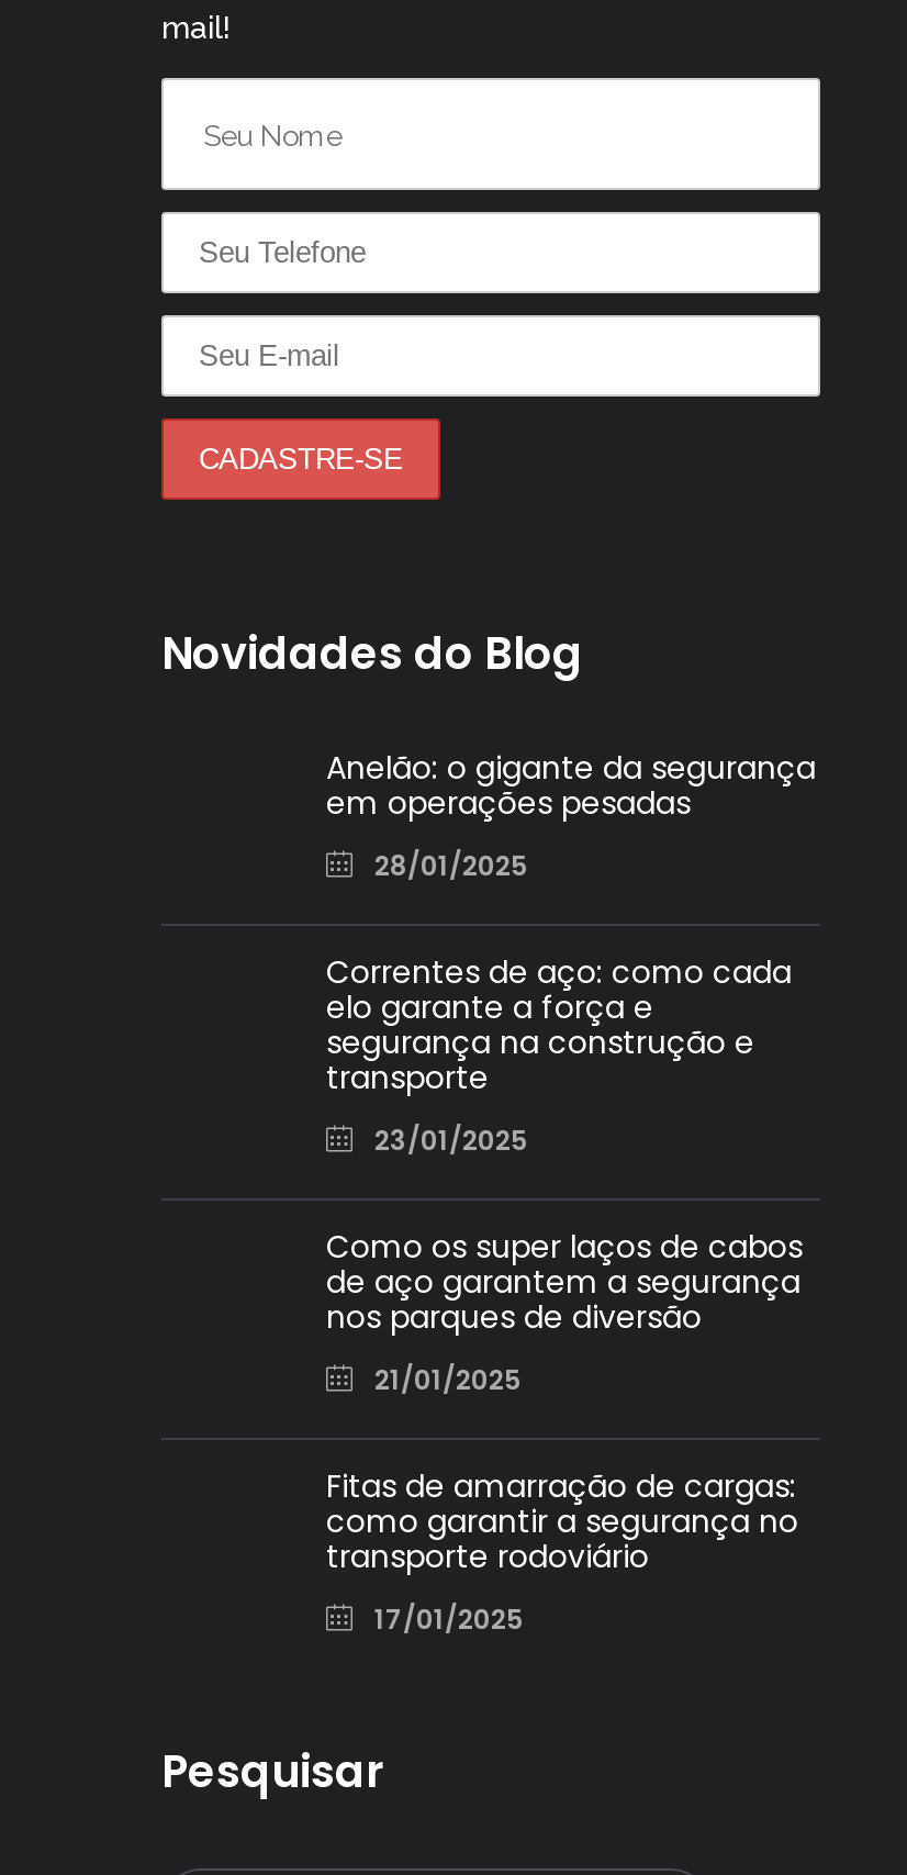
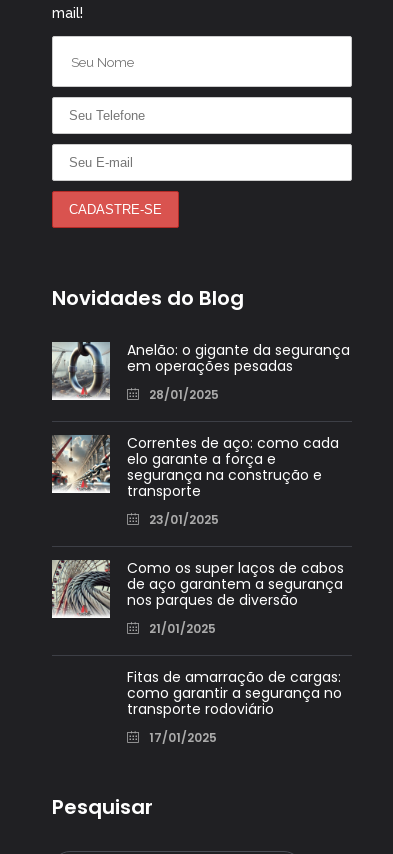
none -> [51,341,111,401] [image]
none -> [51,434,111,494] [image]
none -> [51,559,111,619] [image]

